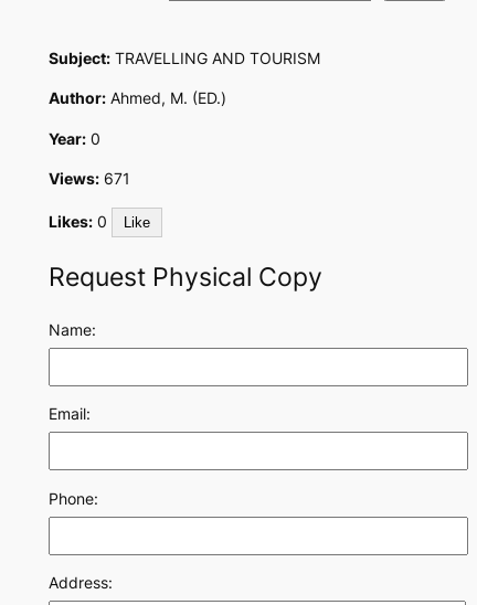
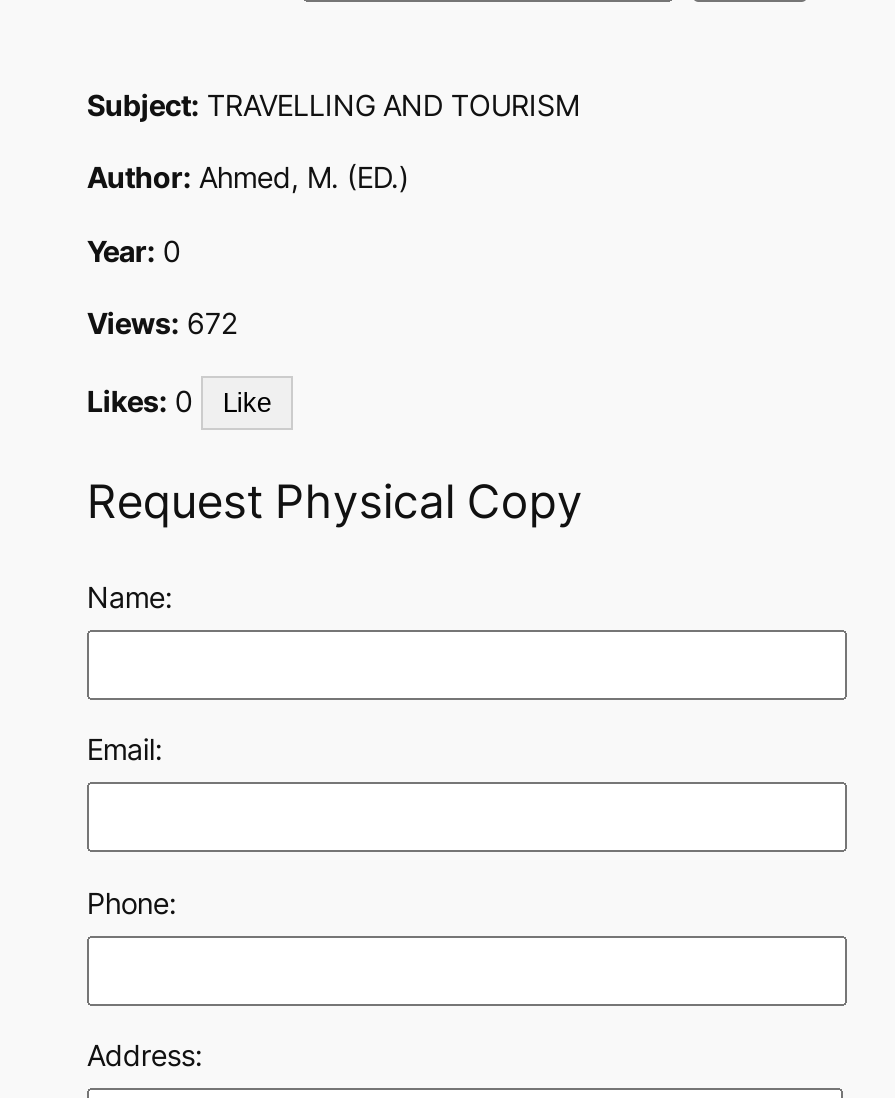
[48,169,130,188] Views: 671 -> [87,306,237,340] Views: 672

